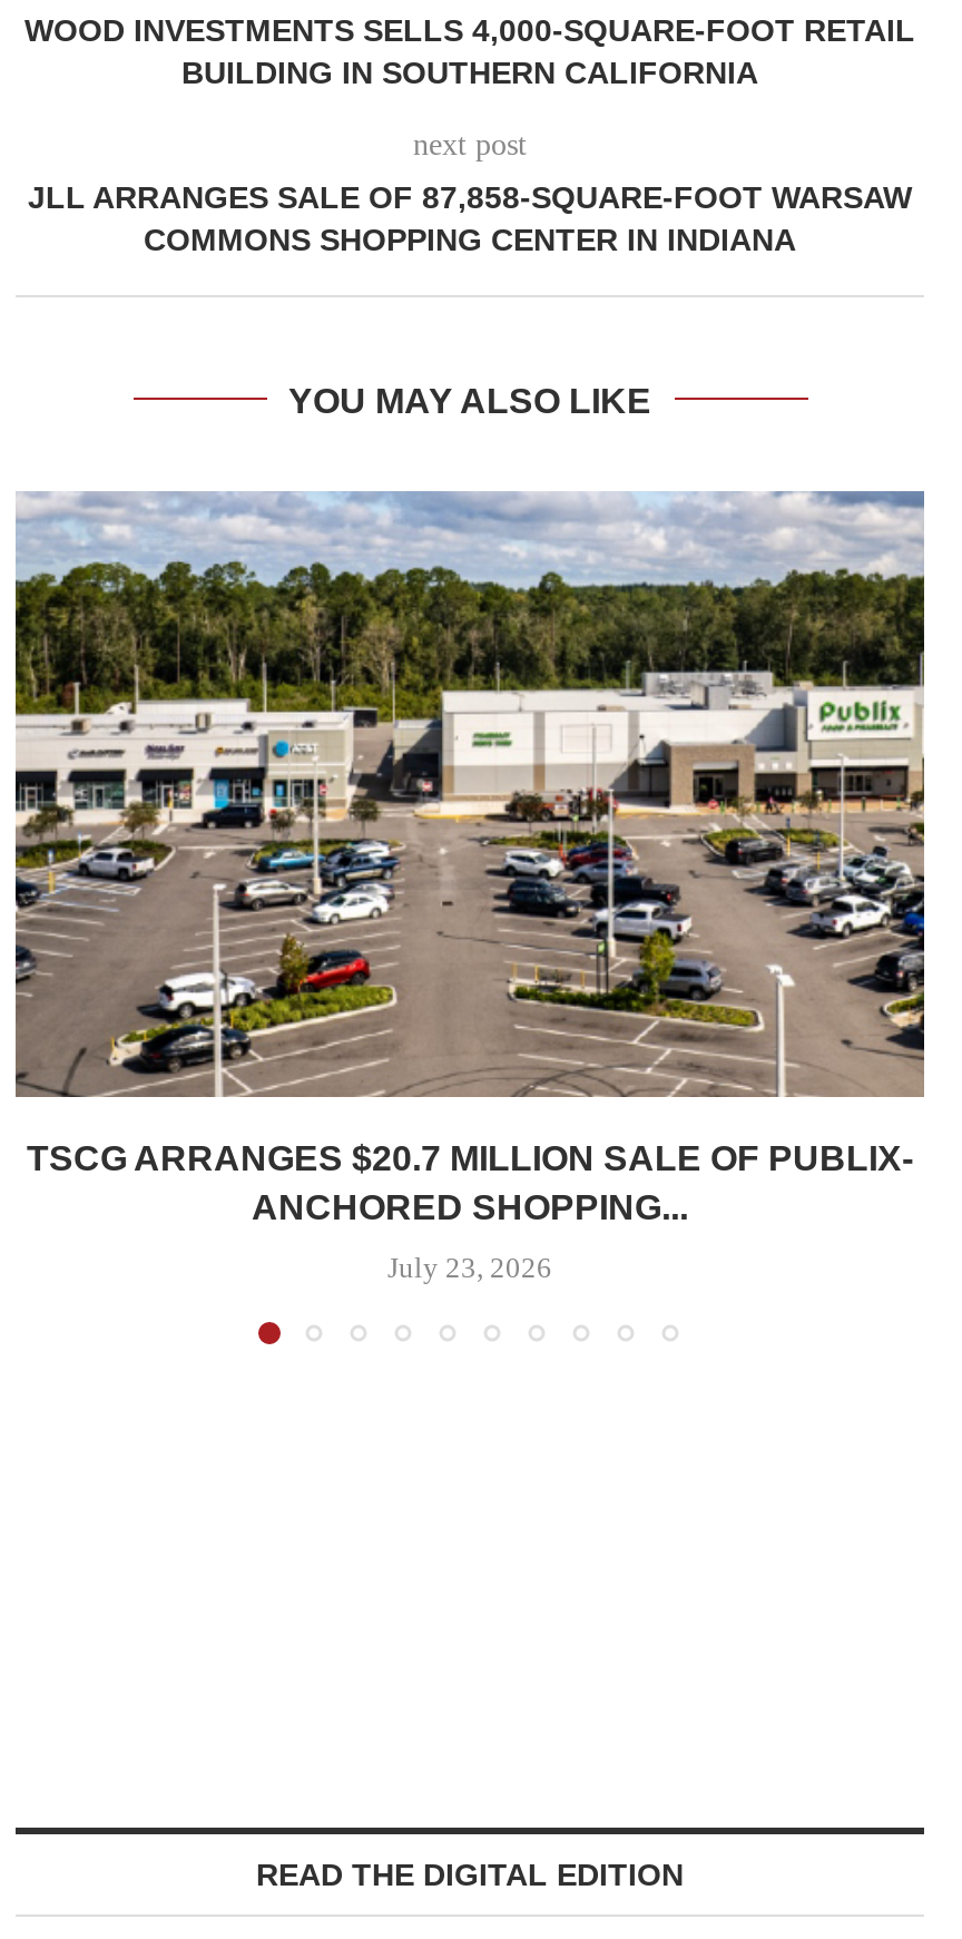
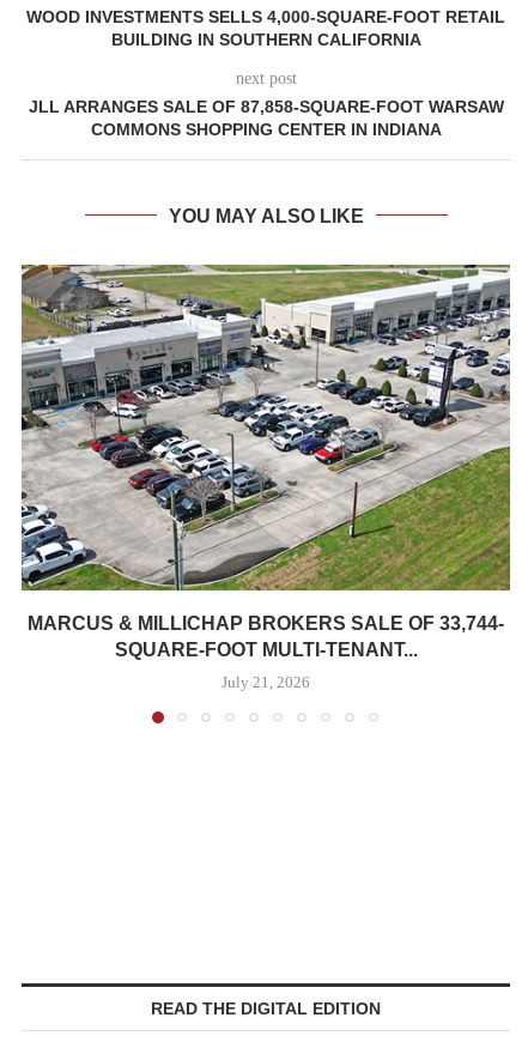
[13,489,926,1226] [image] | TSCG ARRANGES $20.7 MILLION SALE OF PUBLIX- | ANCHORED SHOPPING... -> [20,263,511,660] [image] | MARCUS & MILLICHAP BROKERS SALE OF 33,744- | SQUARE-FOOT MULTI-TENANT...
[387,1251,552,1284] July 23, 2026 -> [221,673,310,691] July 21, 2026

